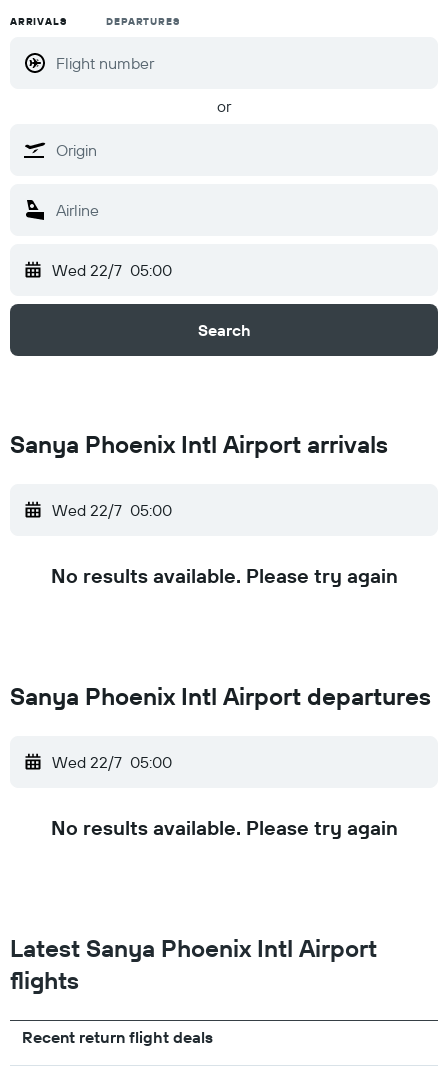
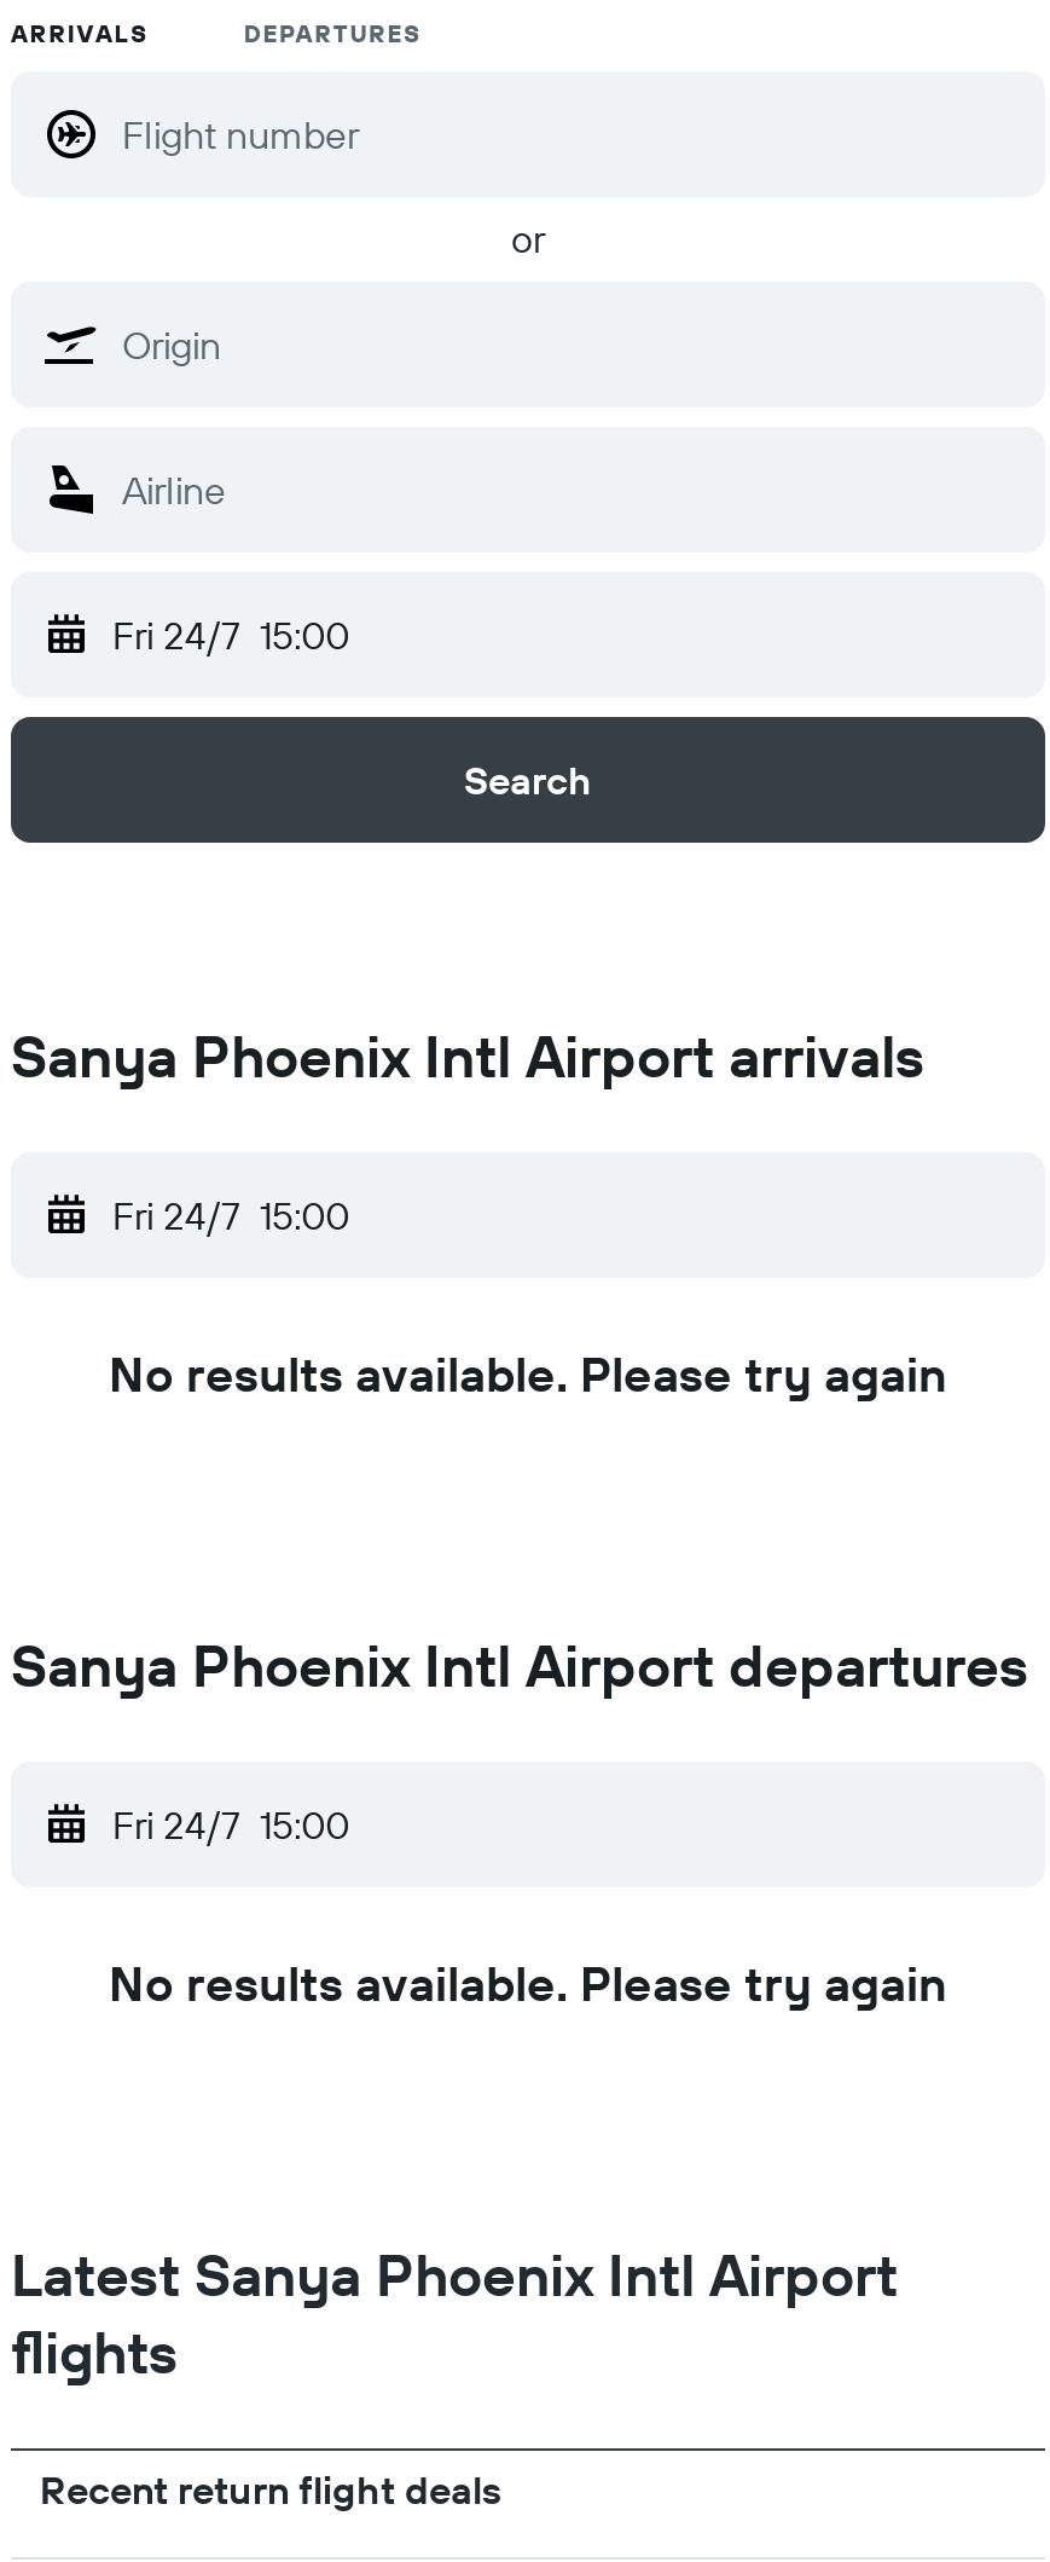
[52,260,172,280] Wed 22/7 05:00 -> [112,611,349,659] Fri 24/7 15:00
[52,500,172,520] Wed 22/7 05:00 -> [112,1191,349,1239] Fri 24/7 15:00
[52,752,172,772] Wed 22/7 05:00 -> [112,1800,349,1849] Fri 24/7 15:00

